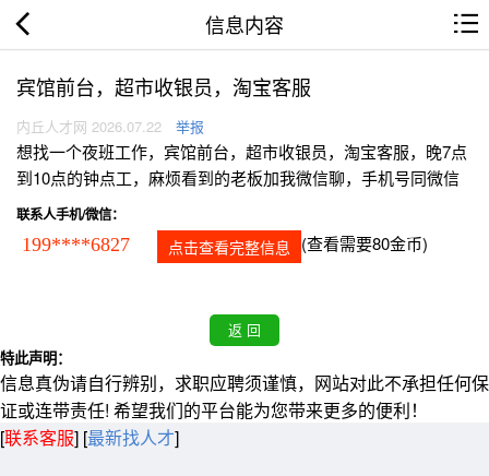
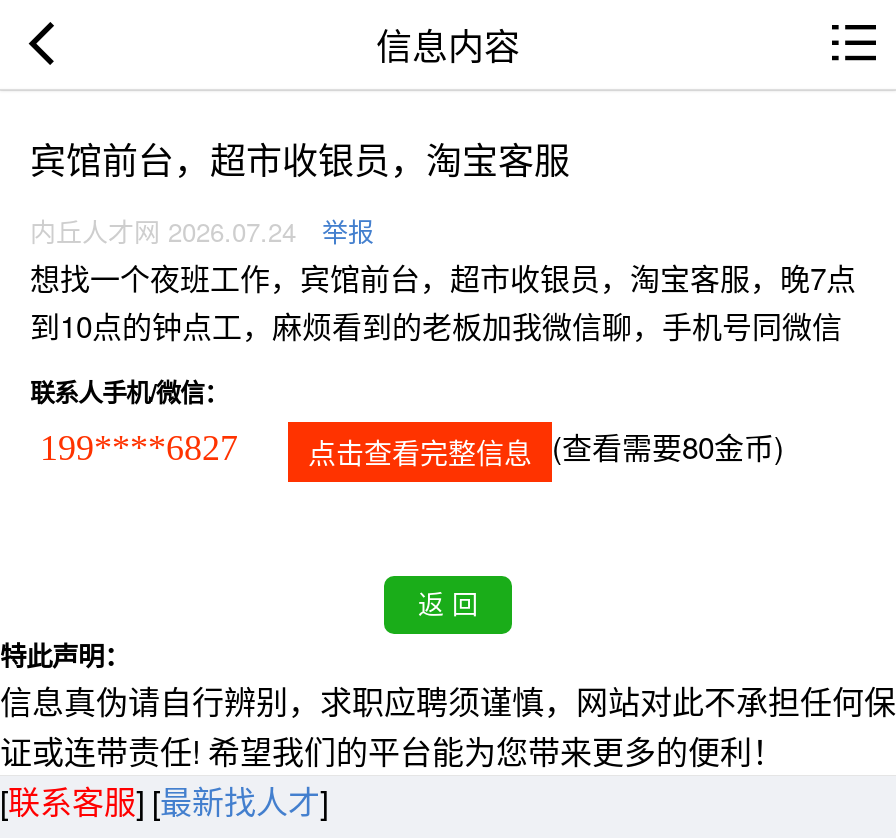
[16,116,204,137] 内丘人才网 2026.07.22 举报 -> [30,212,374,250] 内丘人才网 2026.07.24 举报

